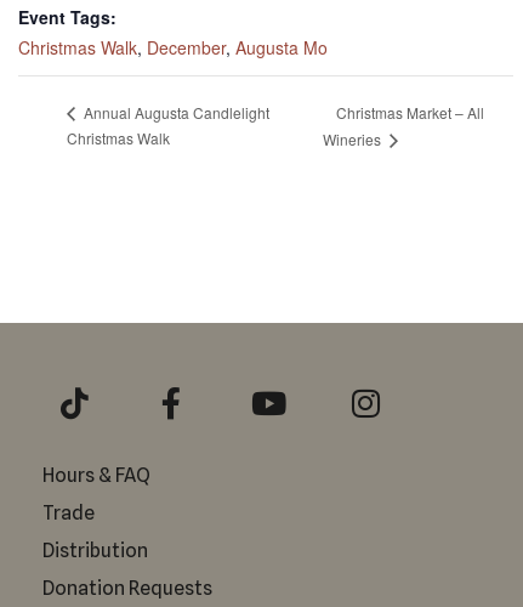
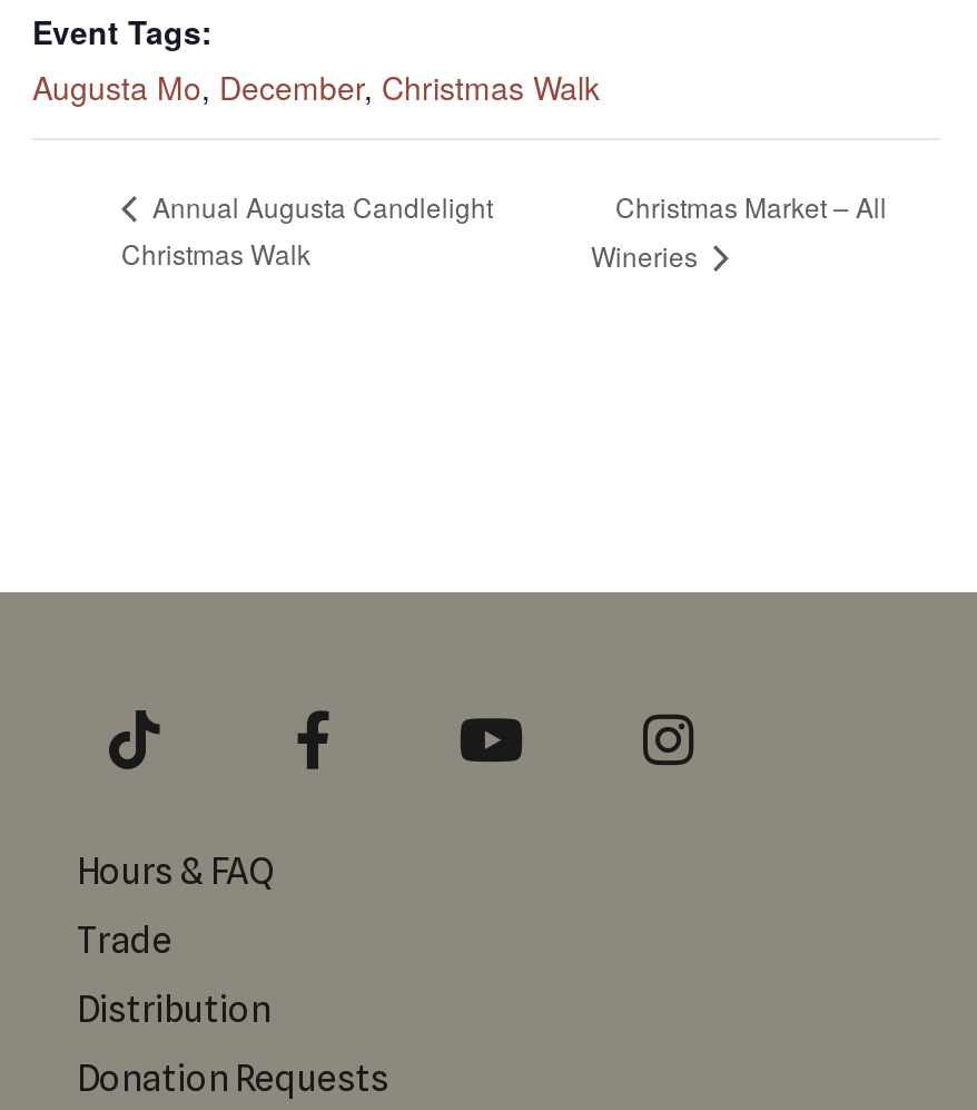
[18,36,328,60] Christmas Walk, December, Augusta Mo -> [32,65,600,110] Augusta Mo, December, Christmas Walk

